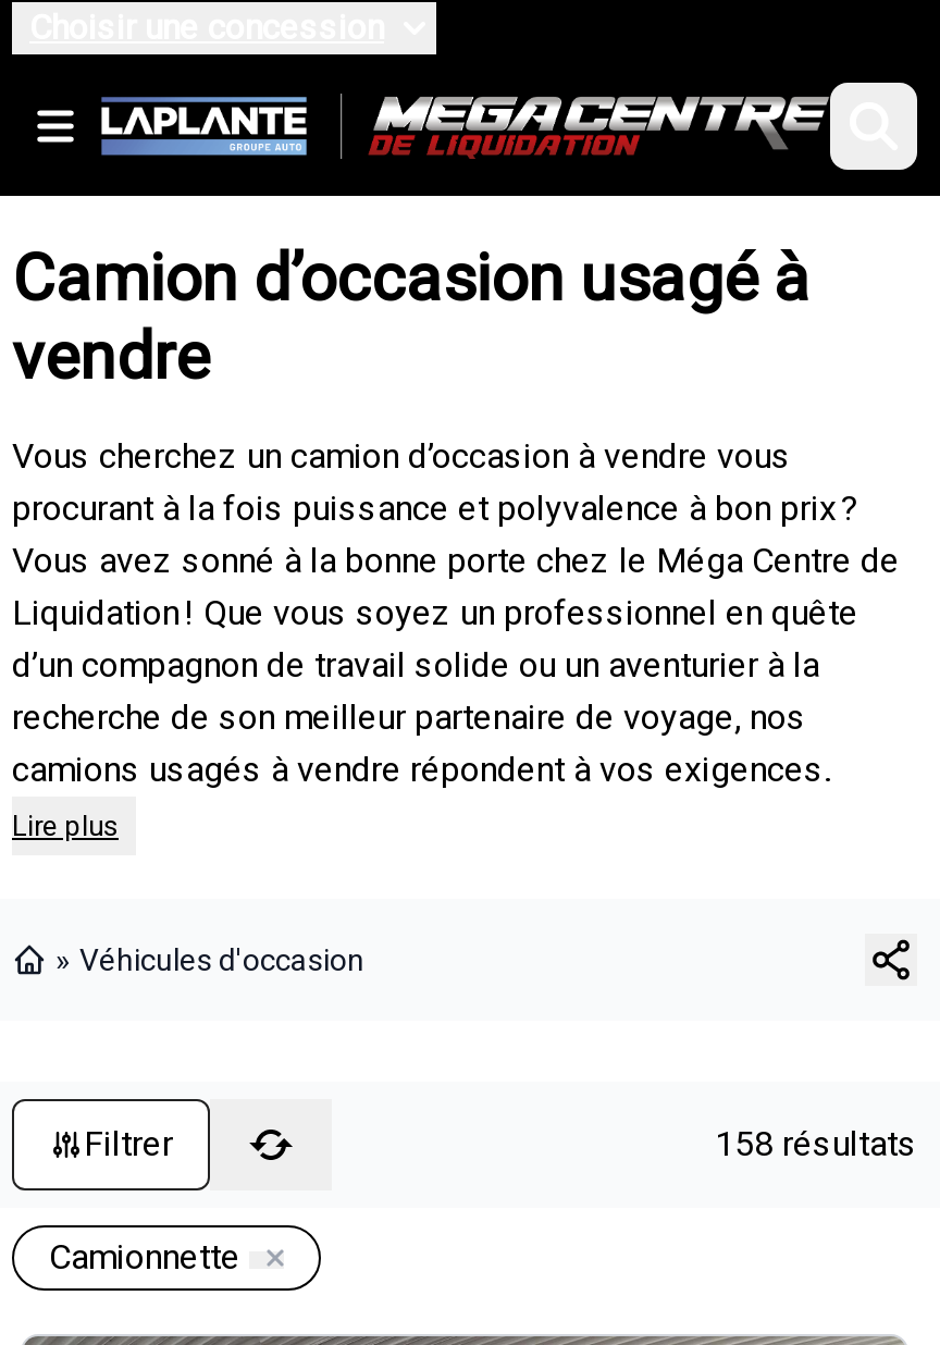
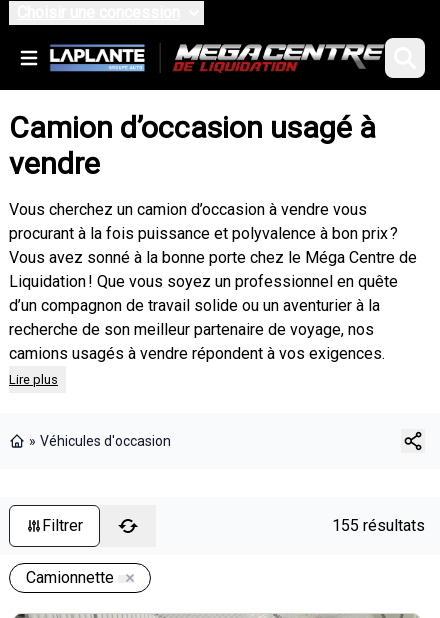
[715,1123,917,1164] 158 résultats -> [332,516,425,535] 155 résultats

